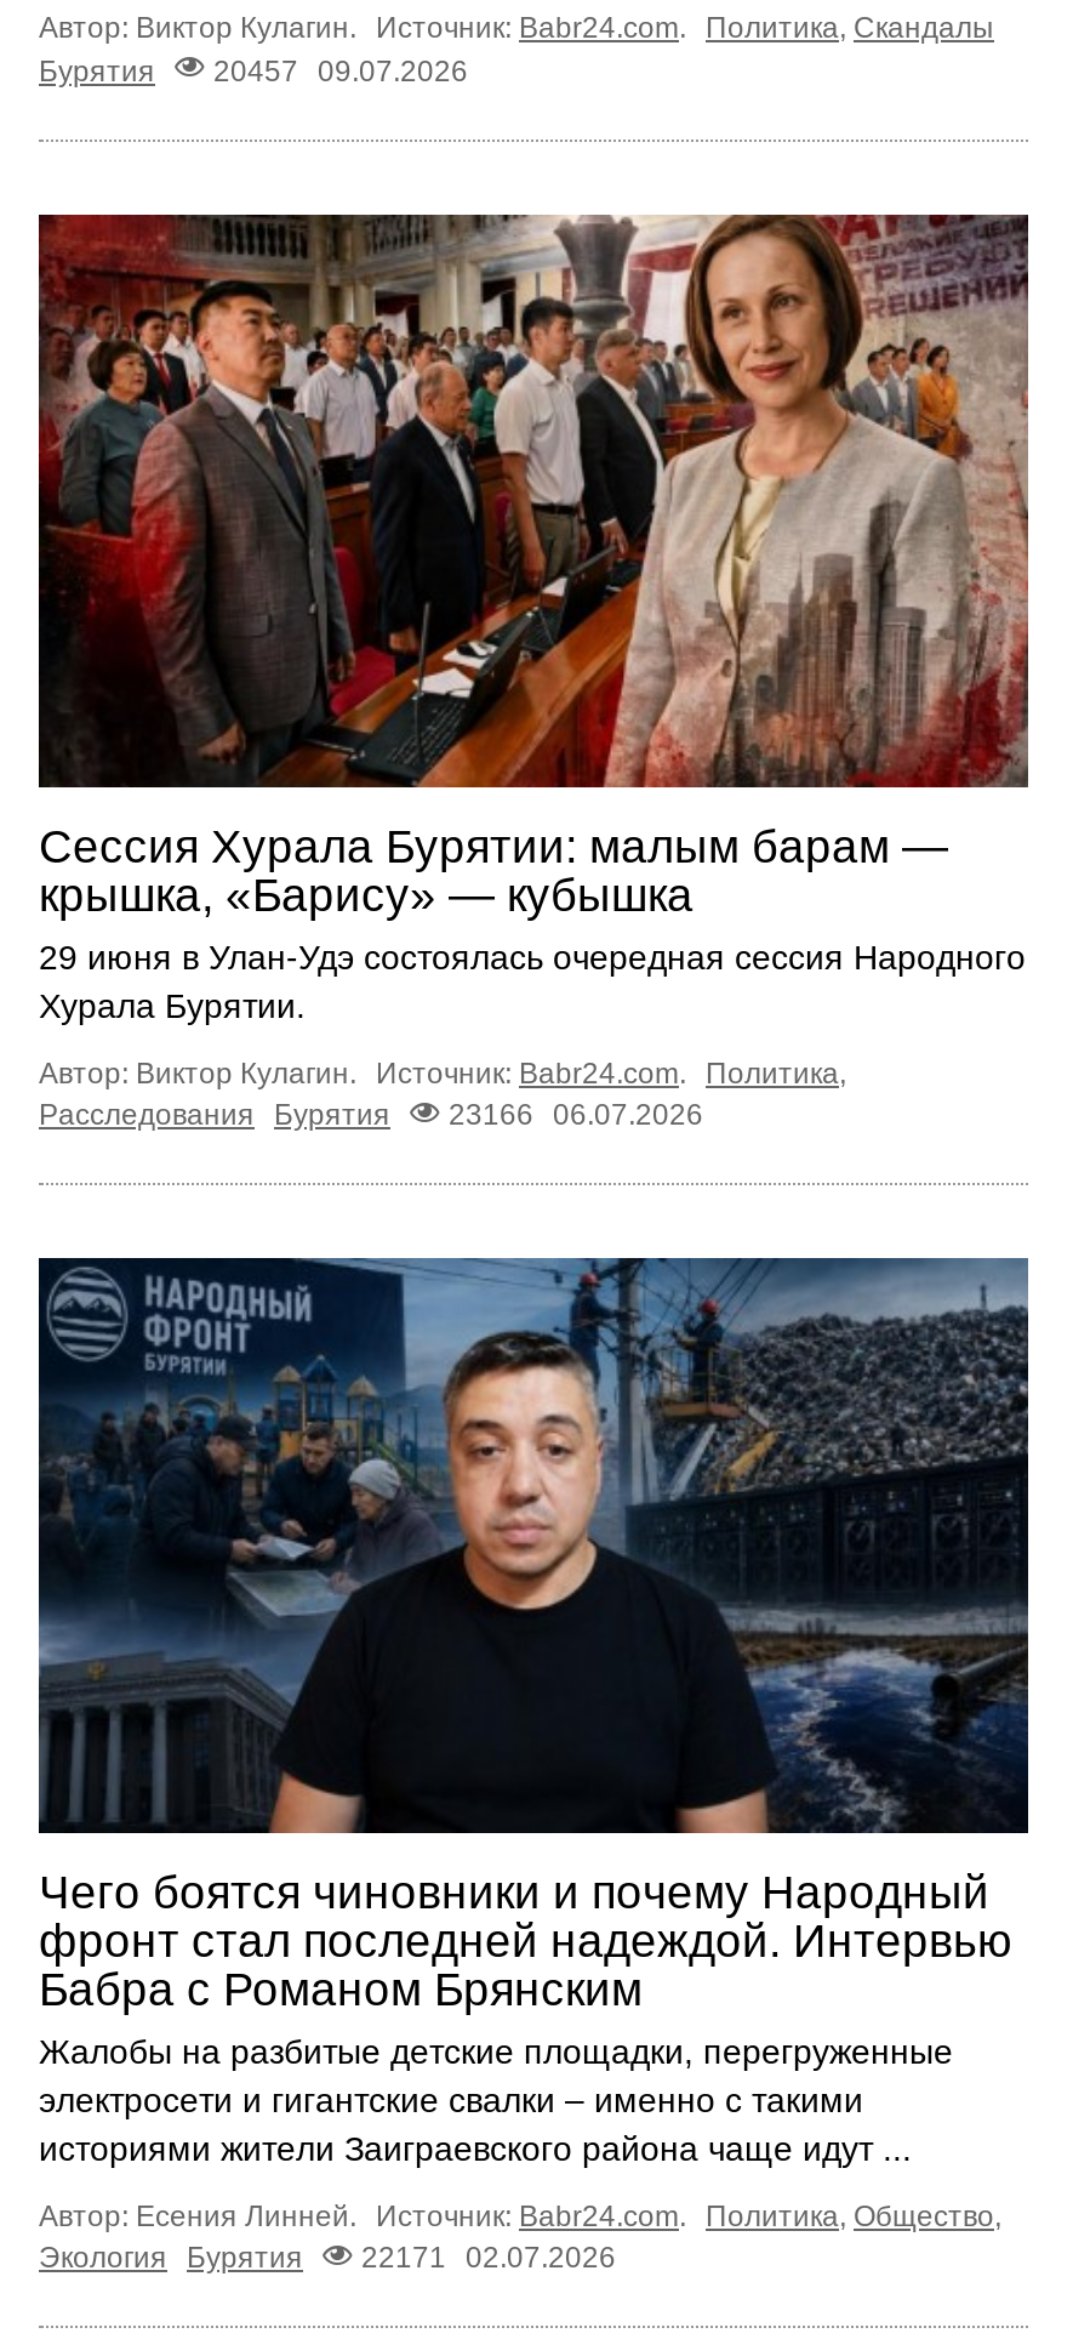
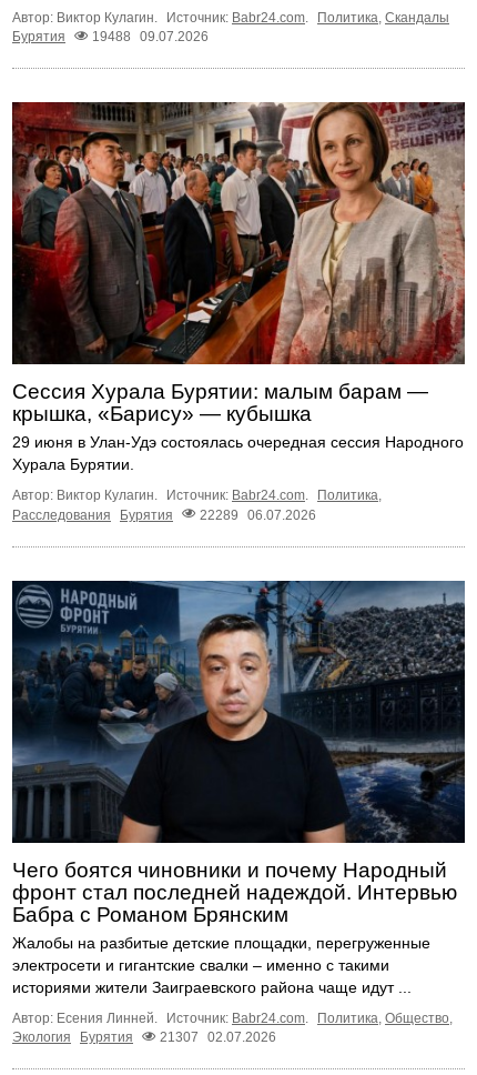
[39,53,468,87] Бурятия 20457 09.07.2026 -> [12,29,209,44] Бурятия 19488 09.07.2026
[39,1098,703,1132] Расследования Бурятия 23166 06.07.2026 -> [12,507,316,523] Расследования Бурятия 22289 06.07.2026
[39,2240,616,2274] Экология Бурятия 22171 02.07.2026 -> [12,1030,276,1045] Экология Бурятия 21307 02.07.2026

